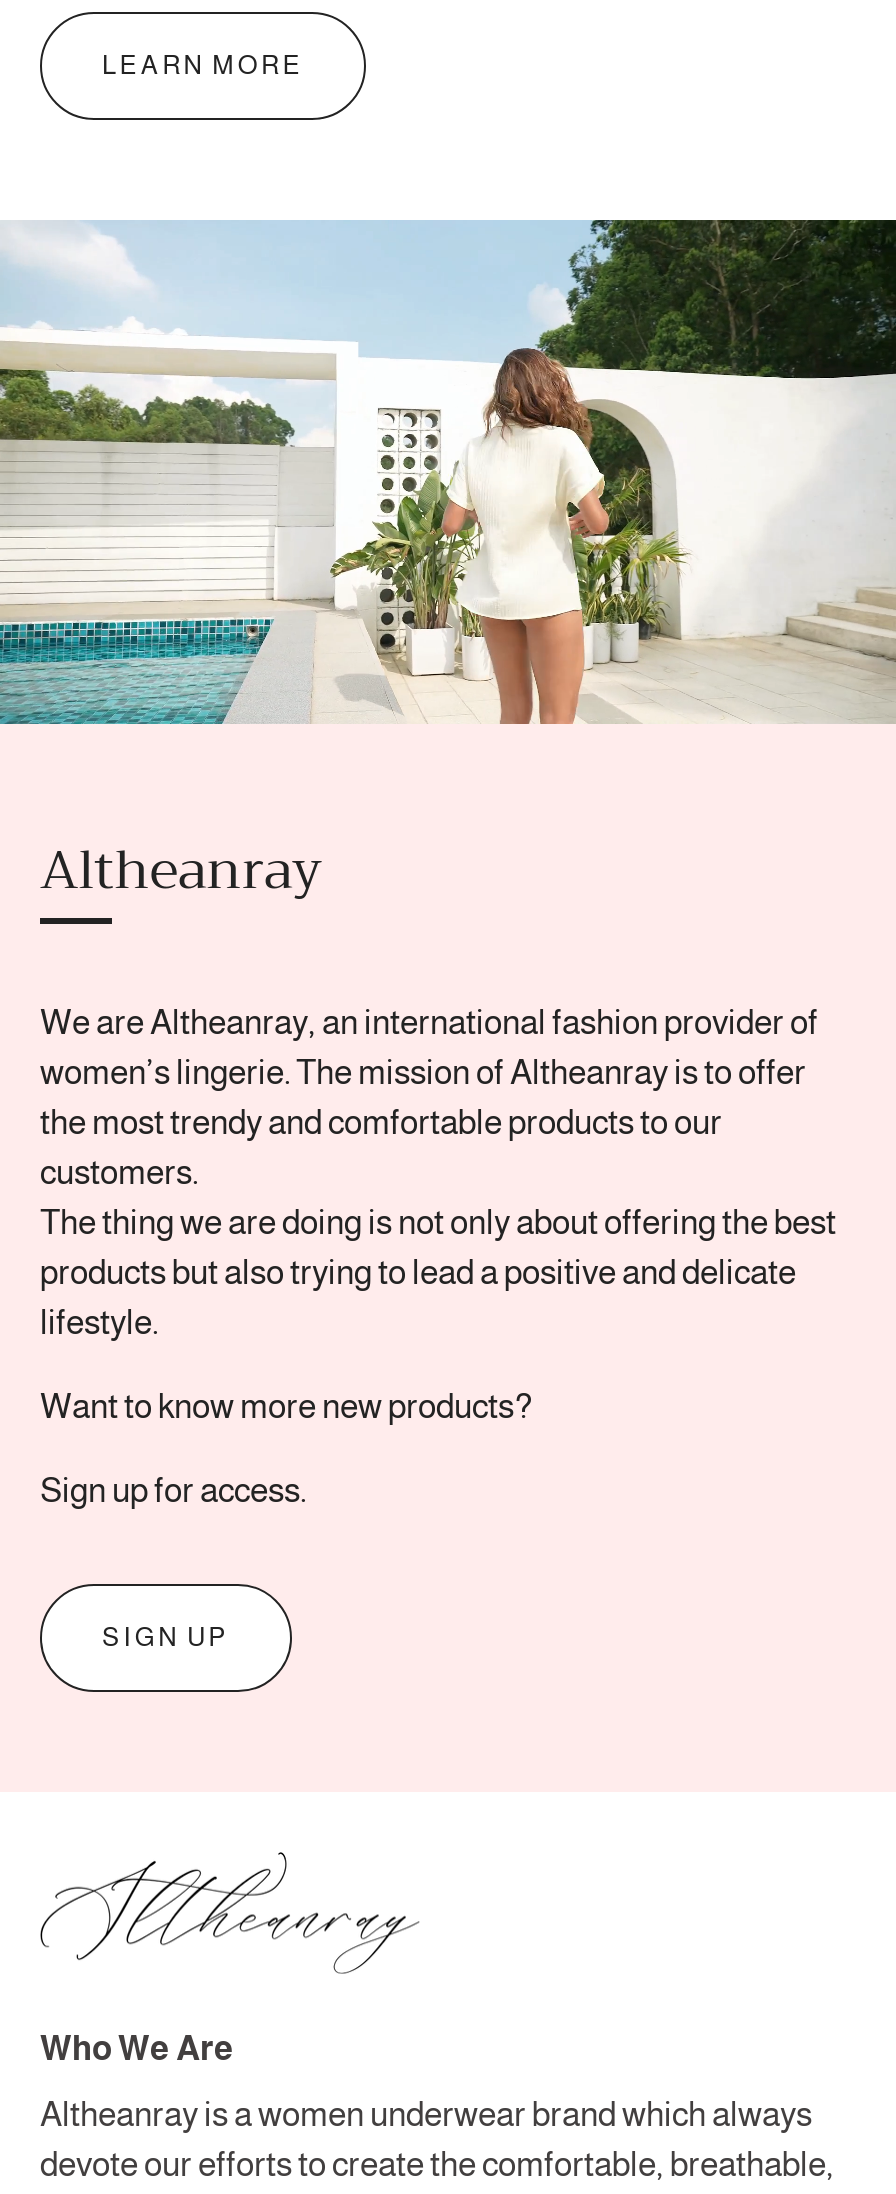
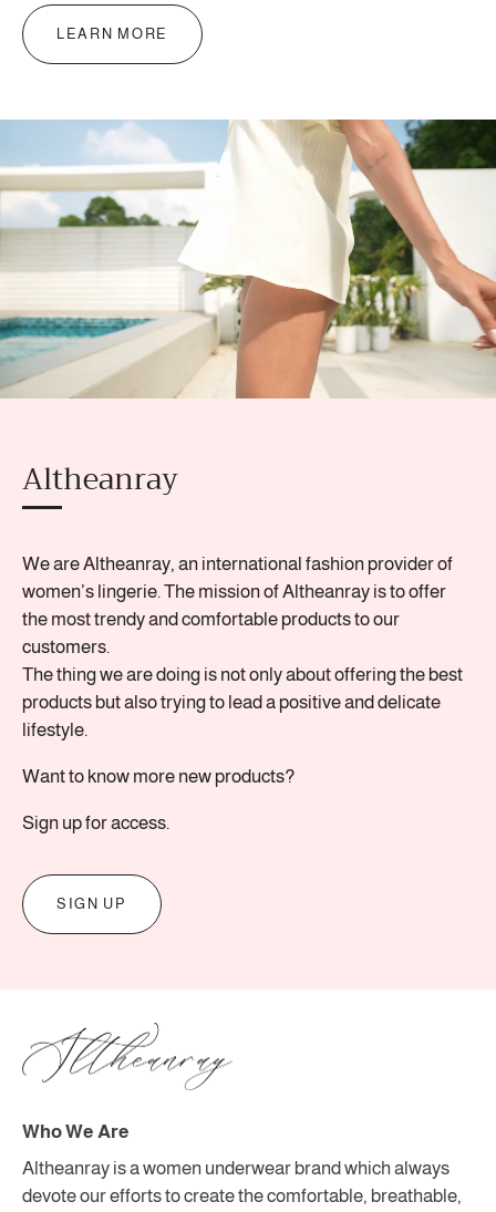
[6,218,890,726] [image] -> [3,118,493,400] [image]

